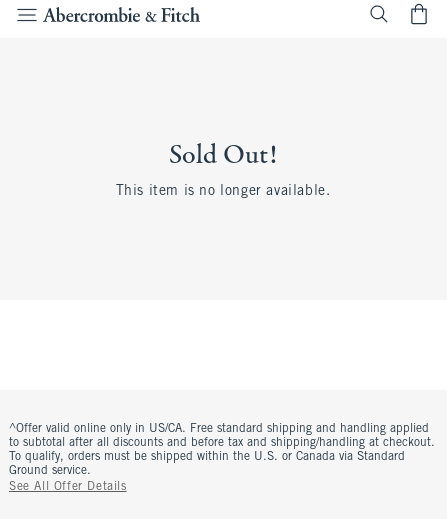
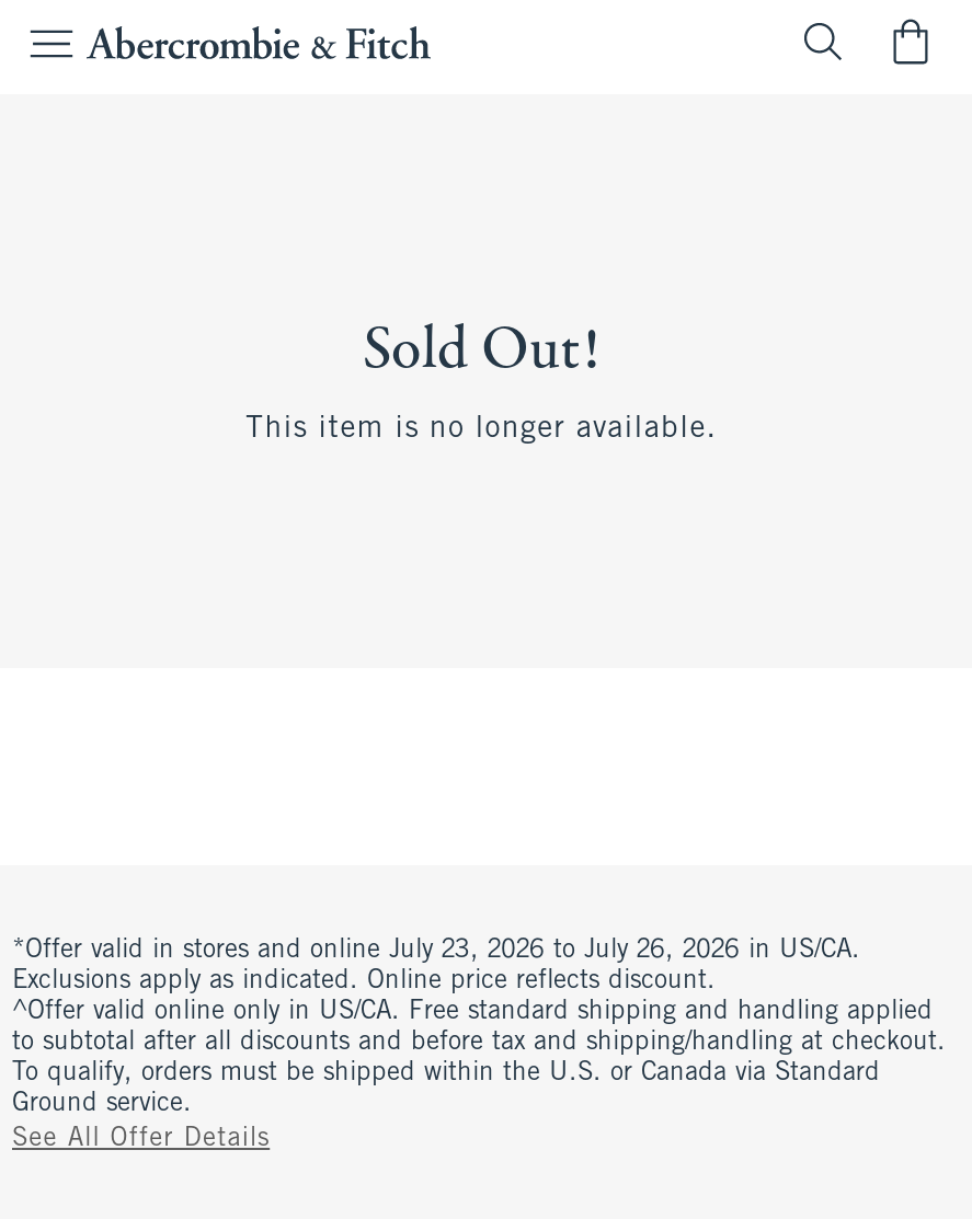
none -> [12,938,860,994] *Offer valid in stores and online July 23, 2026 to July 26, 2026 in US/CA. | Exclusions apply as indicated. Online price reflects discount.

